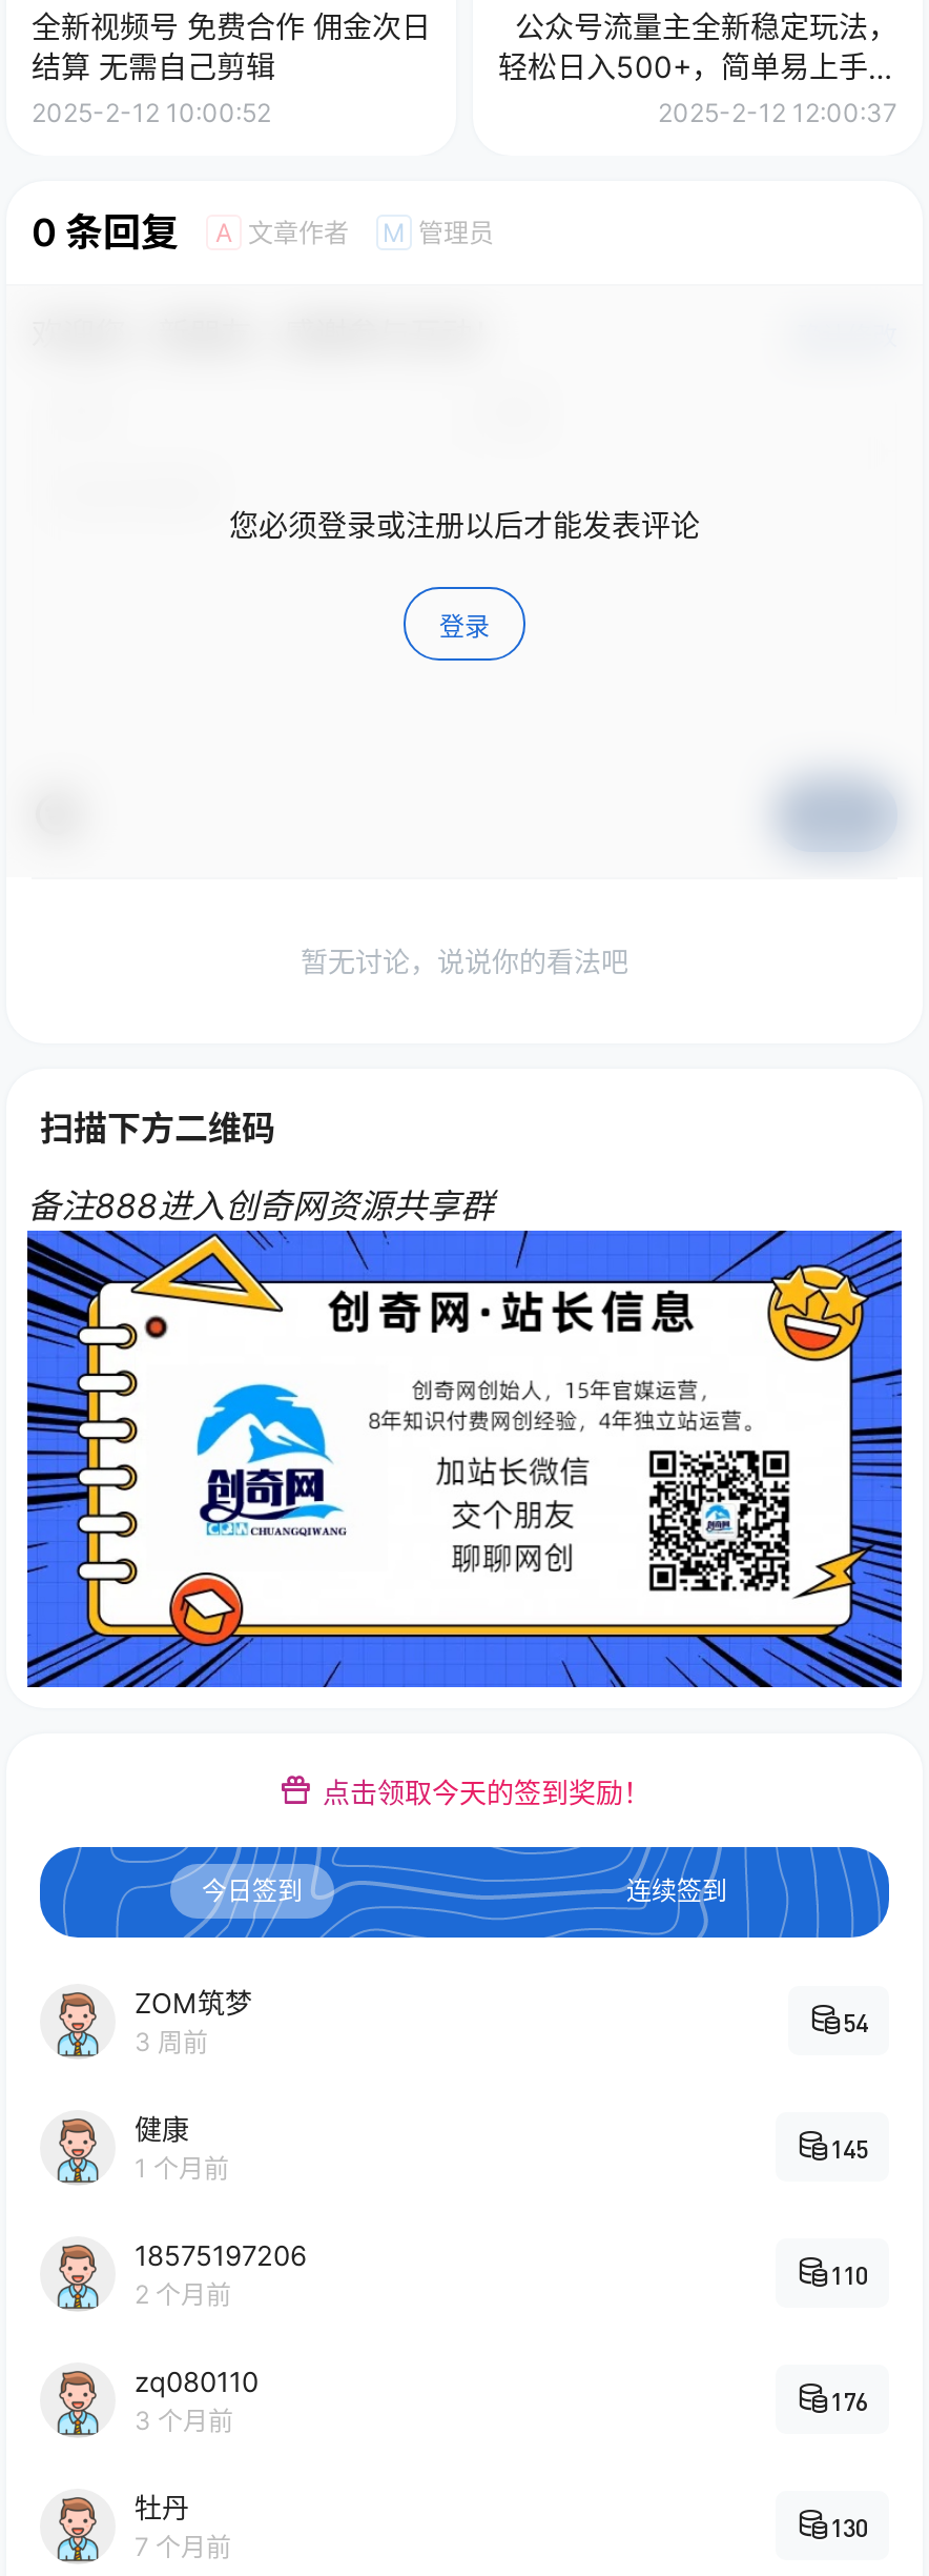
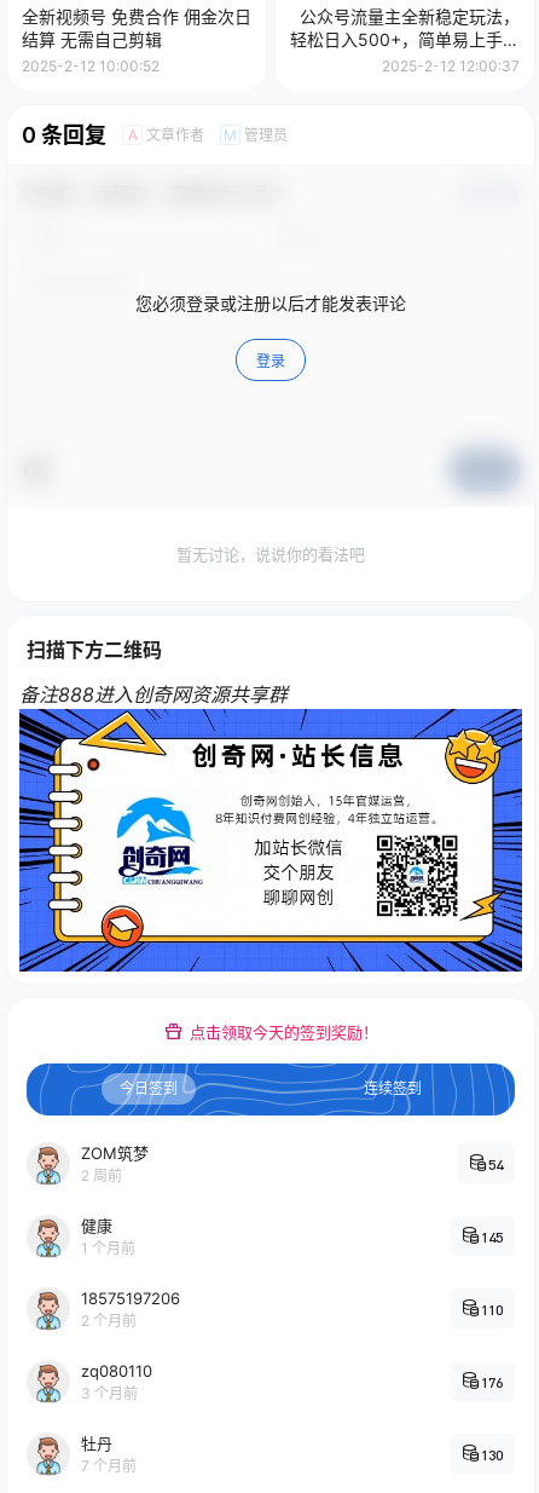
[135,2025,208,2057] 3 周前 -> [81,1166,122,1184] 2 周前

